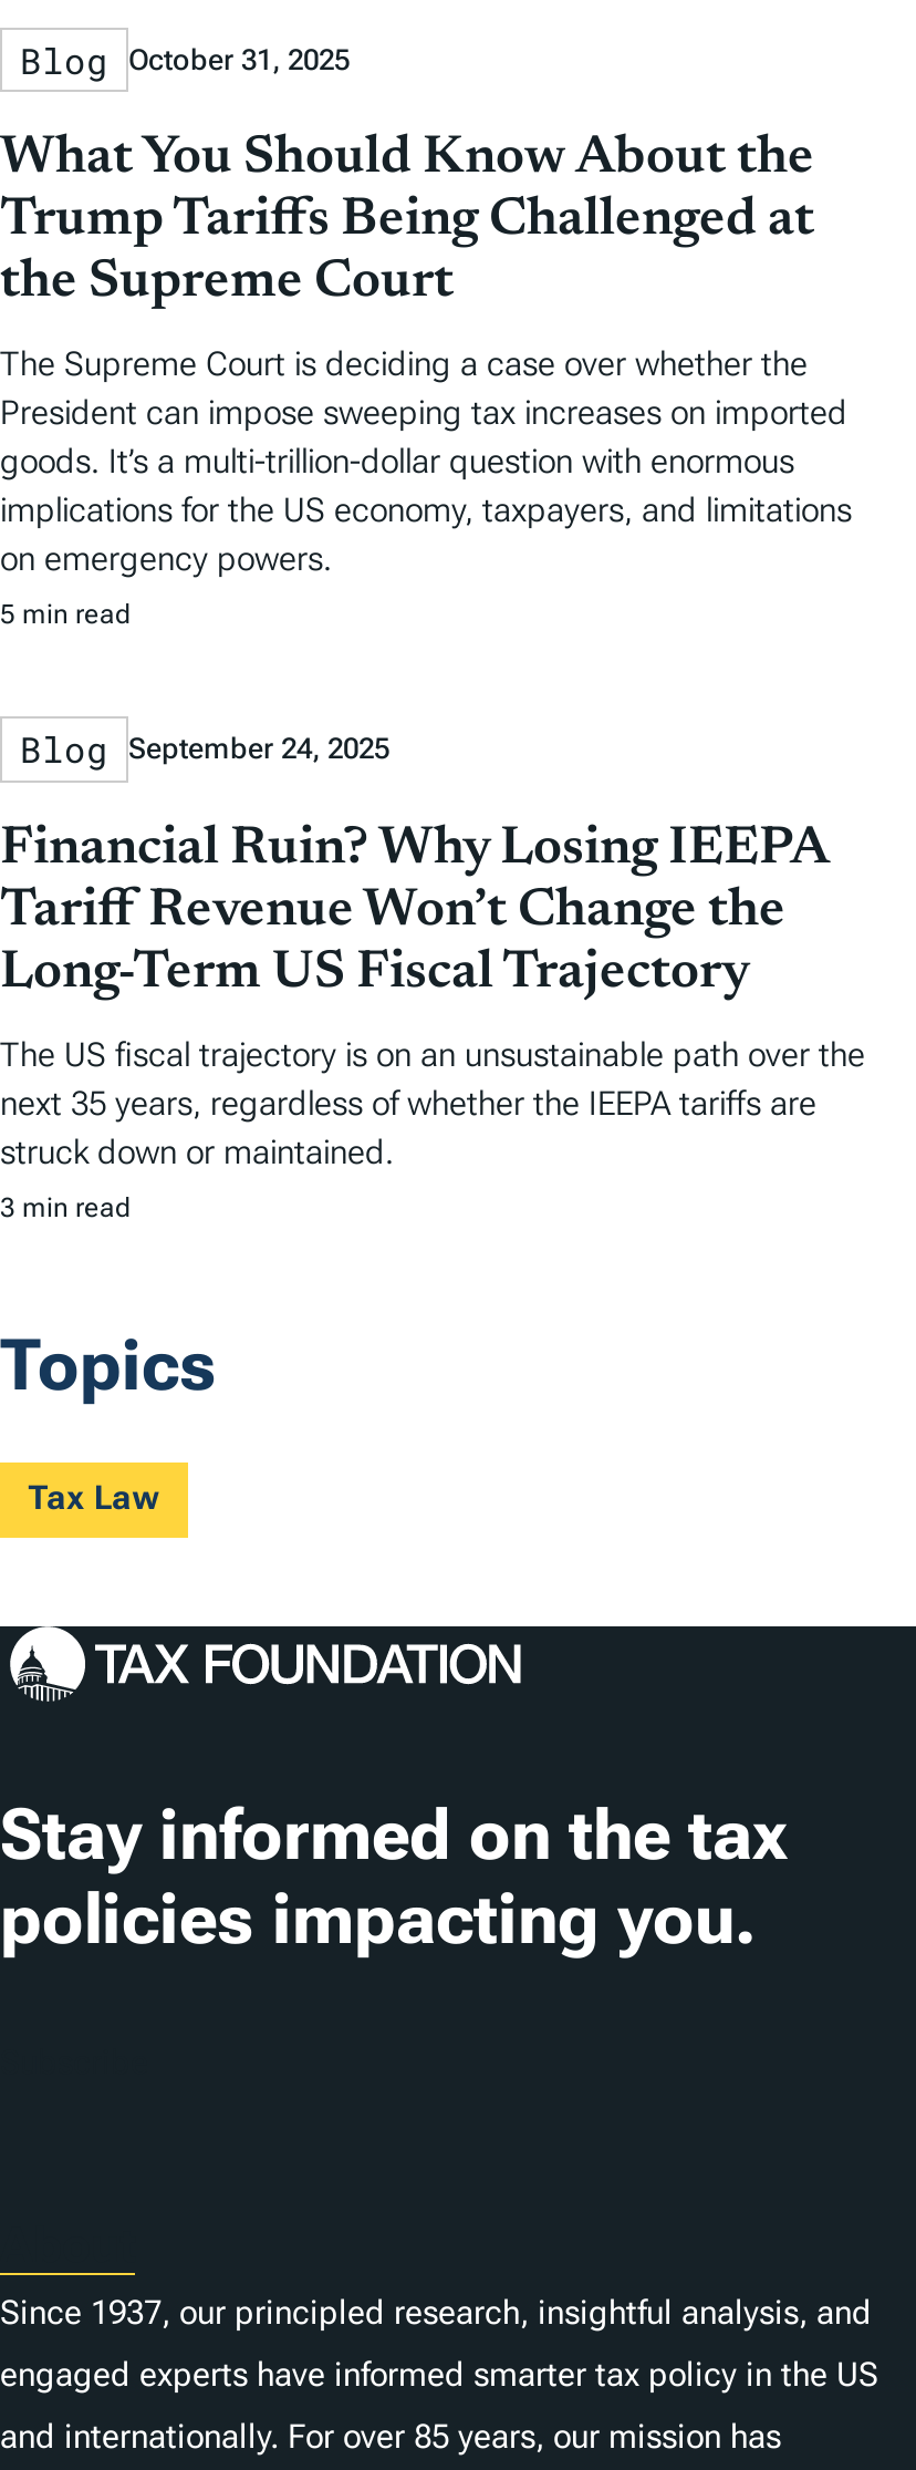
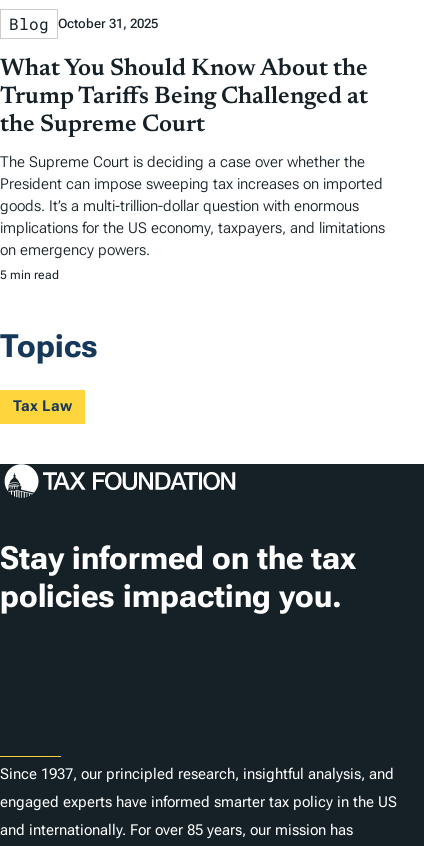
[0,726,865,1222] Blog September 24, 2025 | Financial Ruin? Why Losing IEEPA | Tariff Revenue Won’t Change the | Long-Term US Fiscal Trajectory | The US fiscal trajectory is on an unsustainable path over the | next 35 years, regardless of whether the IEEPA tariffs are | struck down or maintained. | 3 min read -> none

